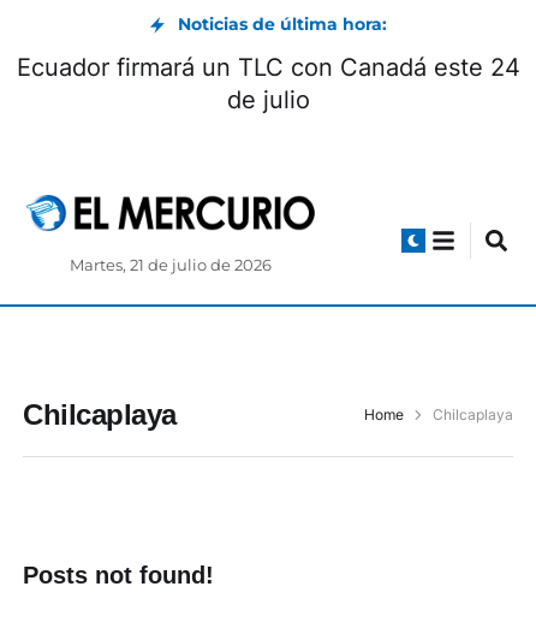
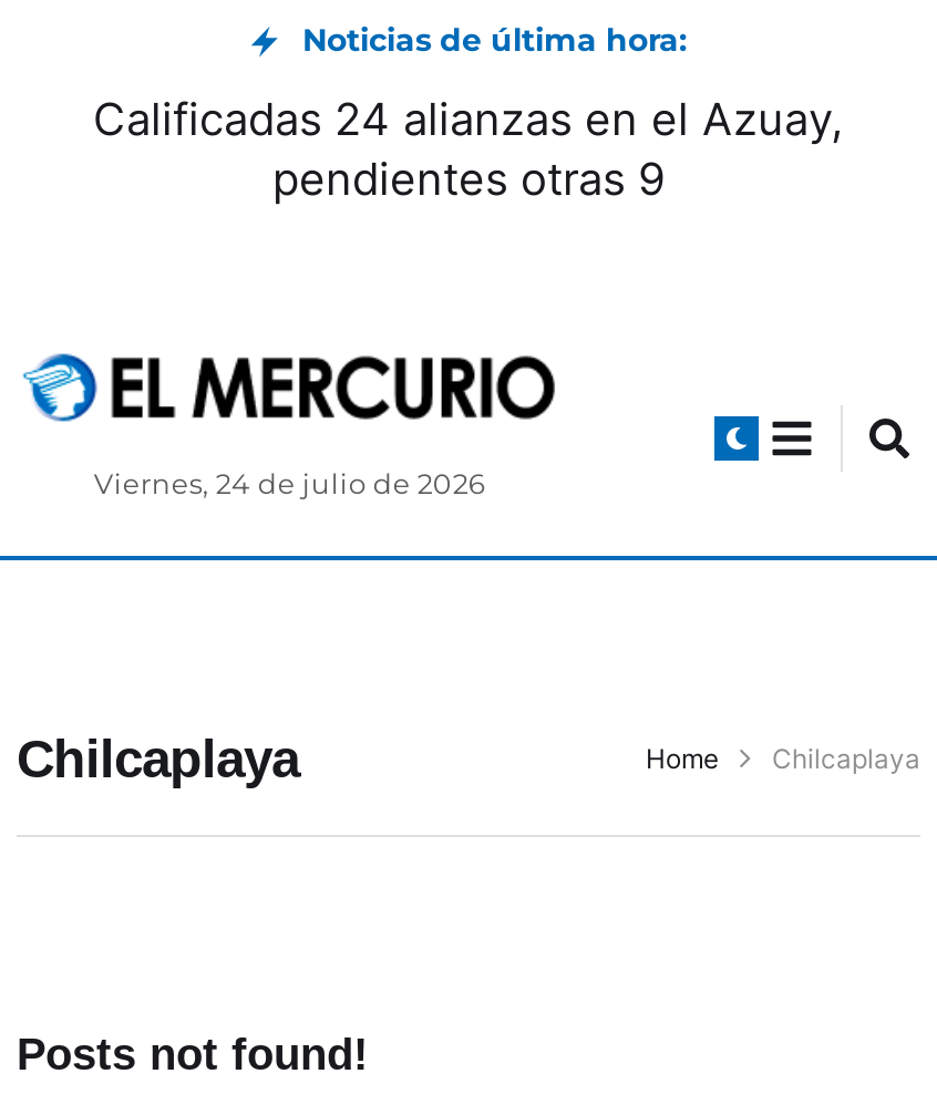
[16,53,520,114] Ecuador firmará un TLC con Canadá este 24 | de julio -> [93,93,844,206] Calificadas 24 alianzas en el Azuay, | pendientes otras 9
[70,257,272,275] Martes, 21 de julio de 2026 -> [94,468,486,501] Viernes, 24 de julio de 2026

